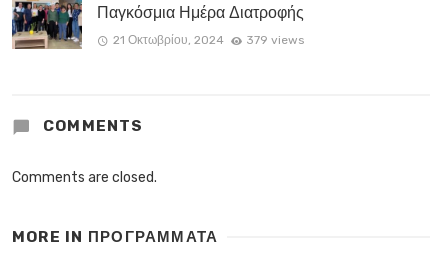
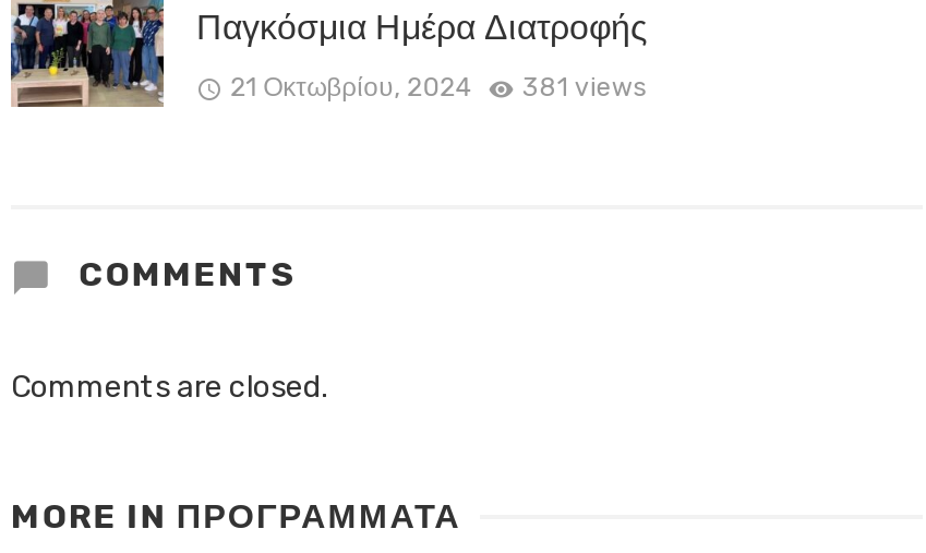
[113,33,304,47] 21 Οκτωβρίου, 2024 379 views -> [230,72,647,102] 21 Οκτωβρίου, 2024 381 views

